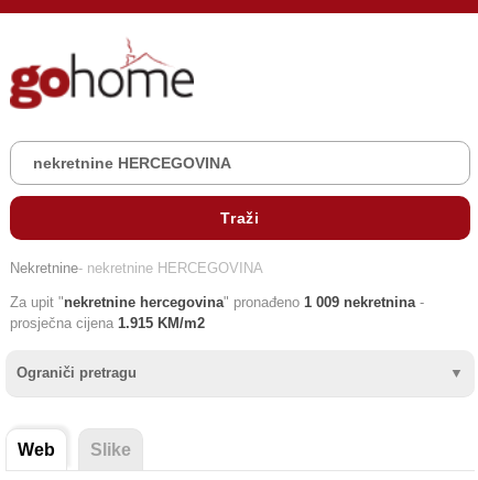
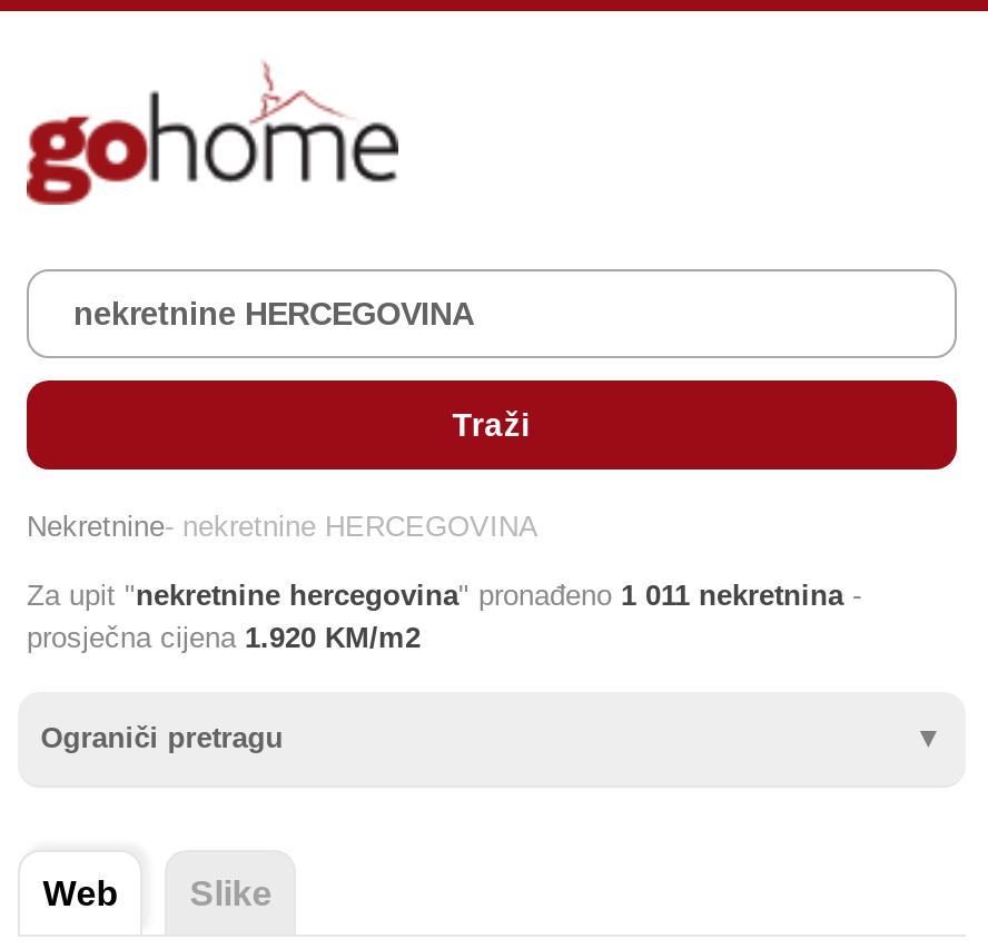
[10,294,424,311] Za upit "nekretnine hercegovina" pronađeno 1 009 nekretnina - -> [27,579,861,612] Za upit "nekretnine hercegovina" pronađeno 1 011 nekretnina -
[10,315,205,331] prosječna cijena 1.915 KM/m2 -> [27,621,421,654] prosječna cijena 1.920 KM/m2

